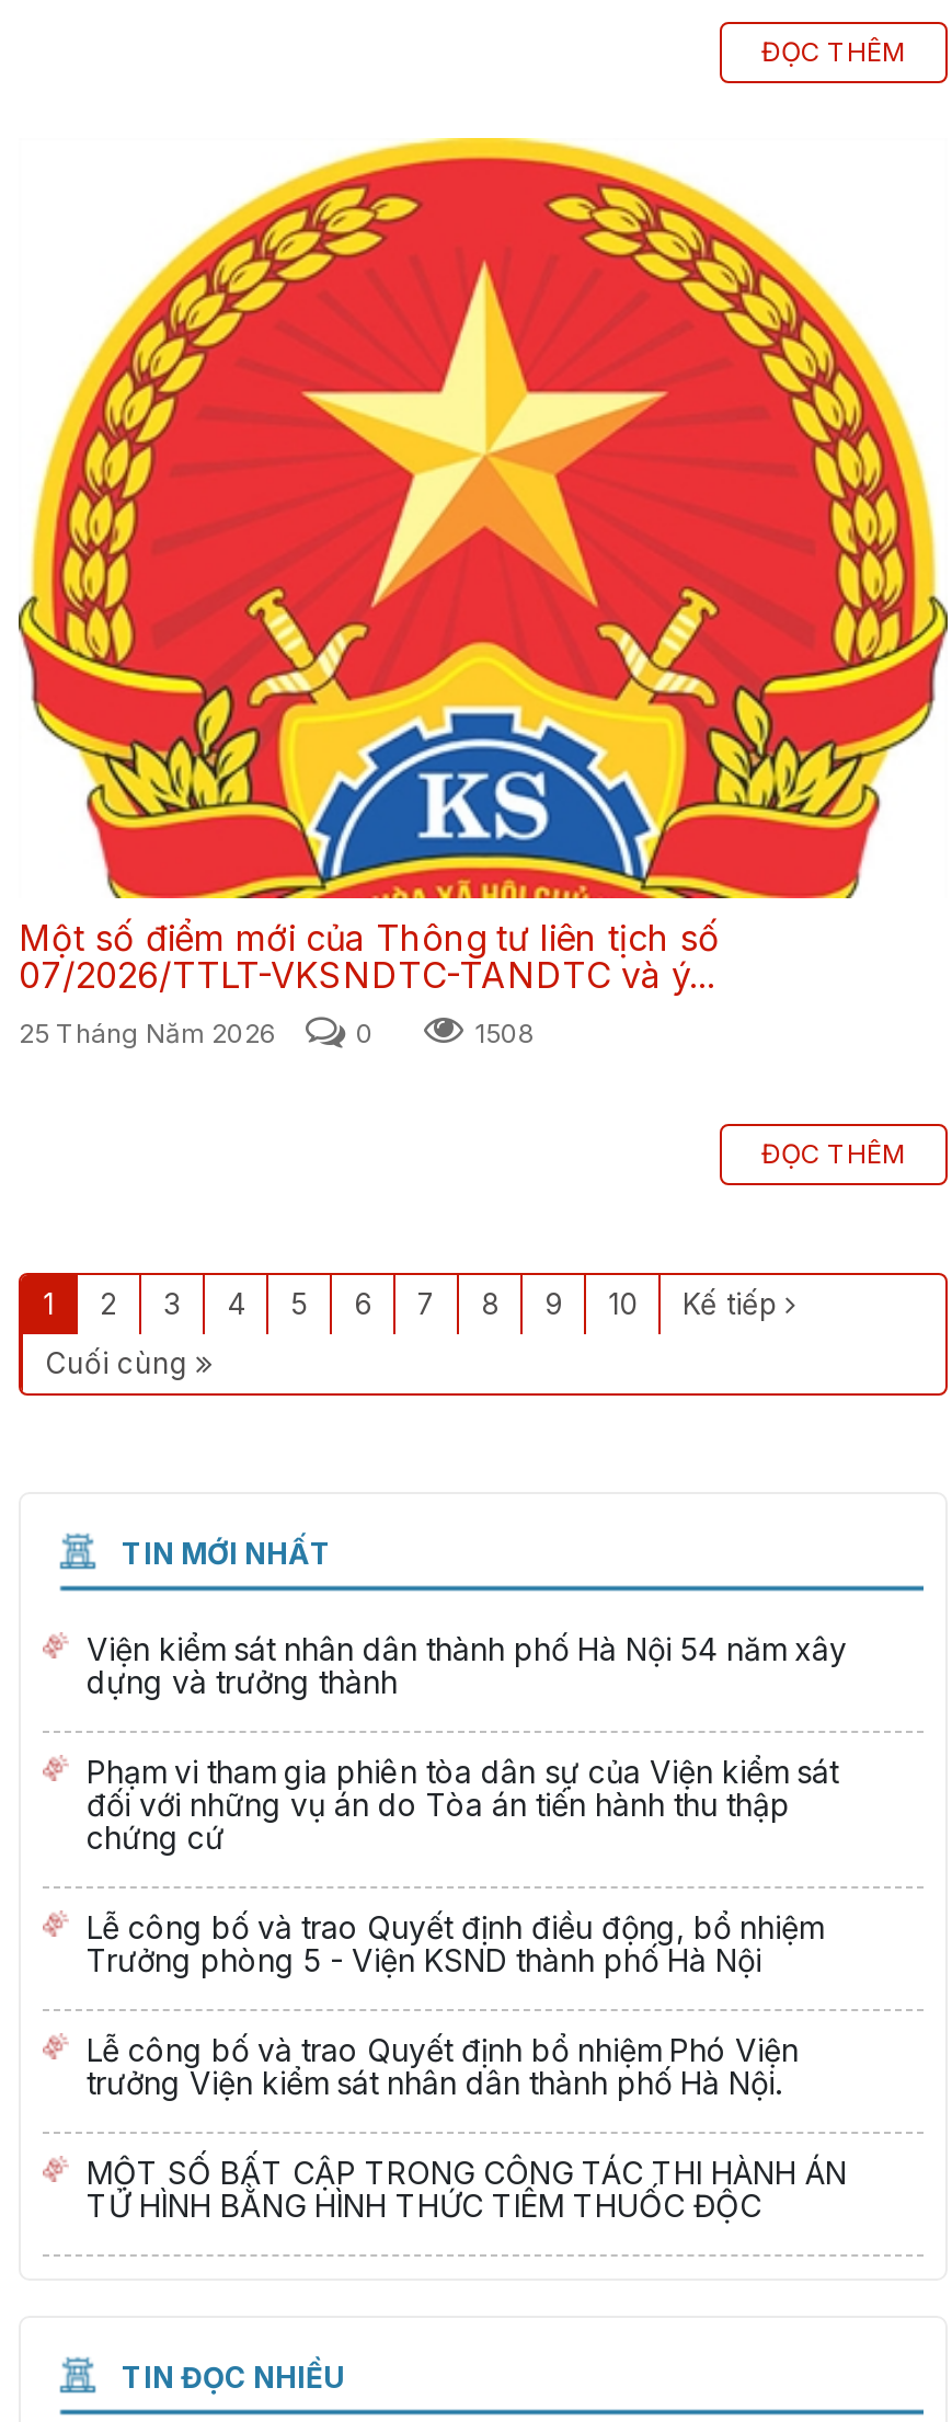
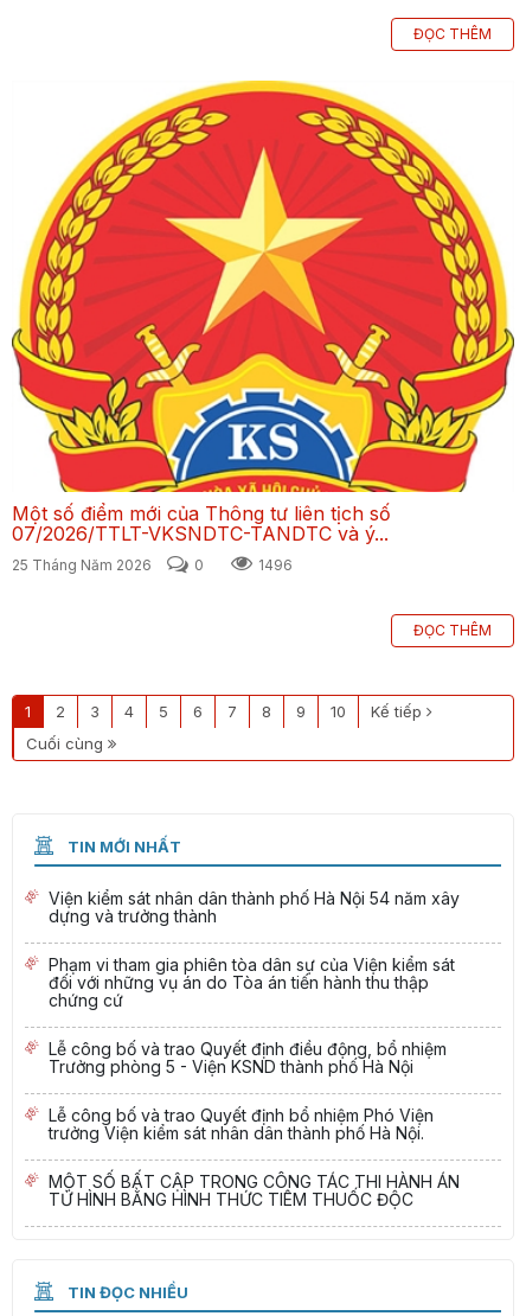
[474,1017,536,1050] 1508 -> [258,556,293,574] 1496

